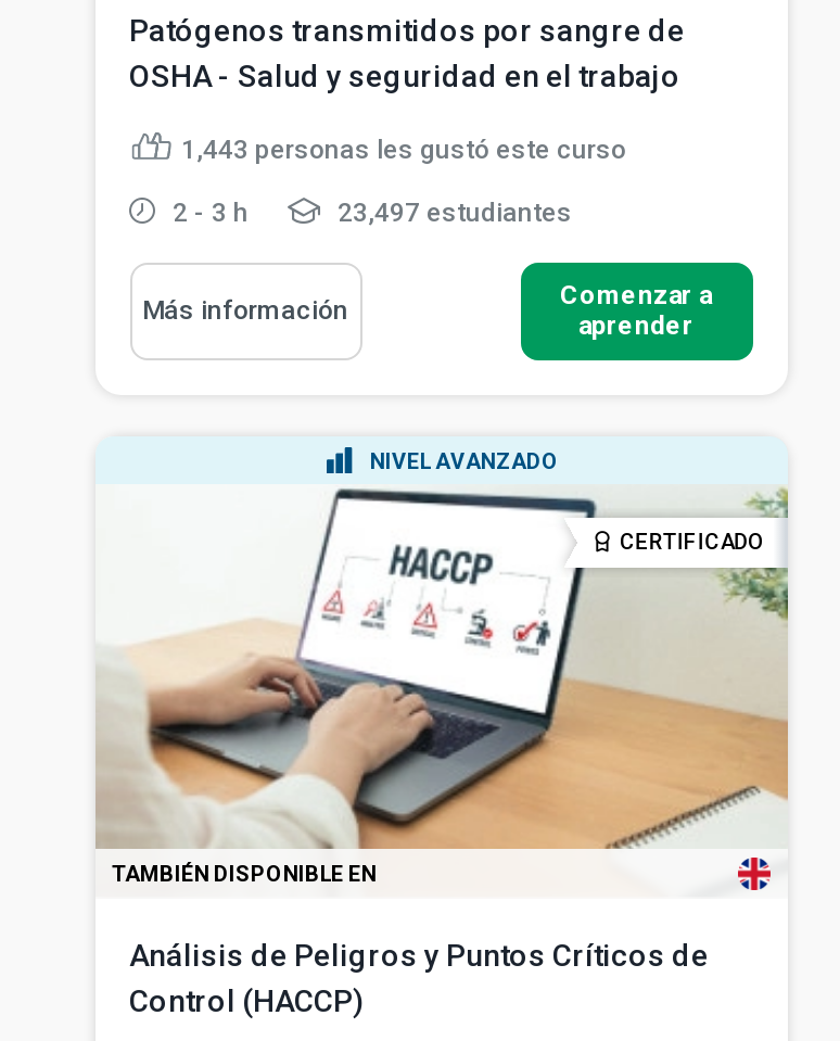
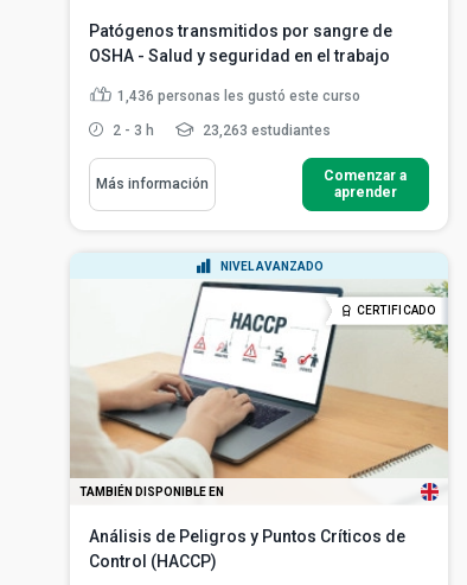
[181,134,626,165] 1,443 personas les gustó este curso -> [117,88,360,104] 1,436 personas les gustó este curso
[331,196,572,227] 23,497 estudiantes -> [199,122,330,138] 23,263 estudiantes

